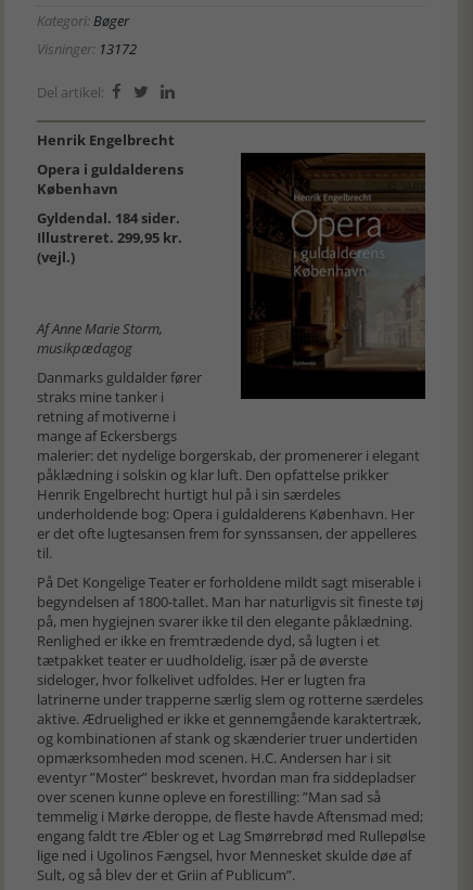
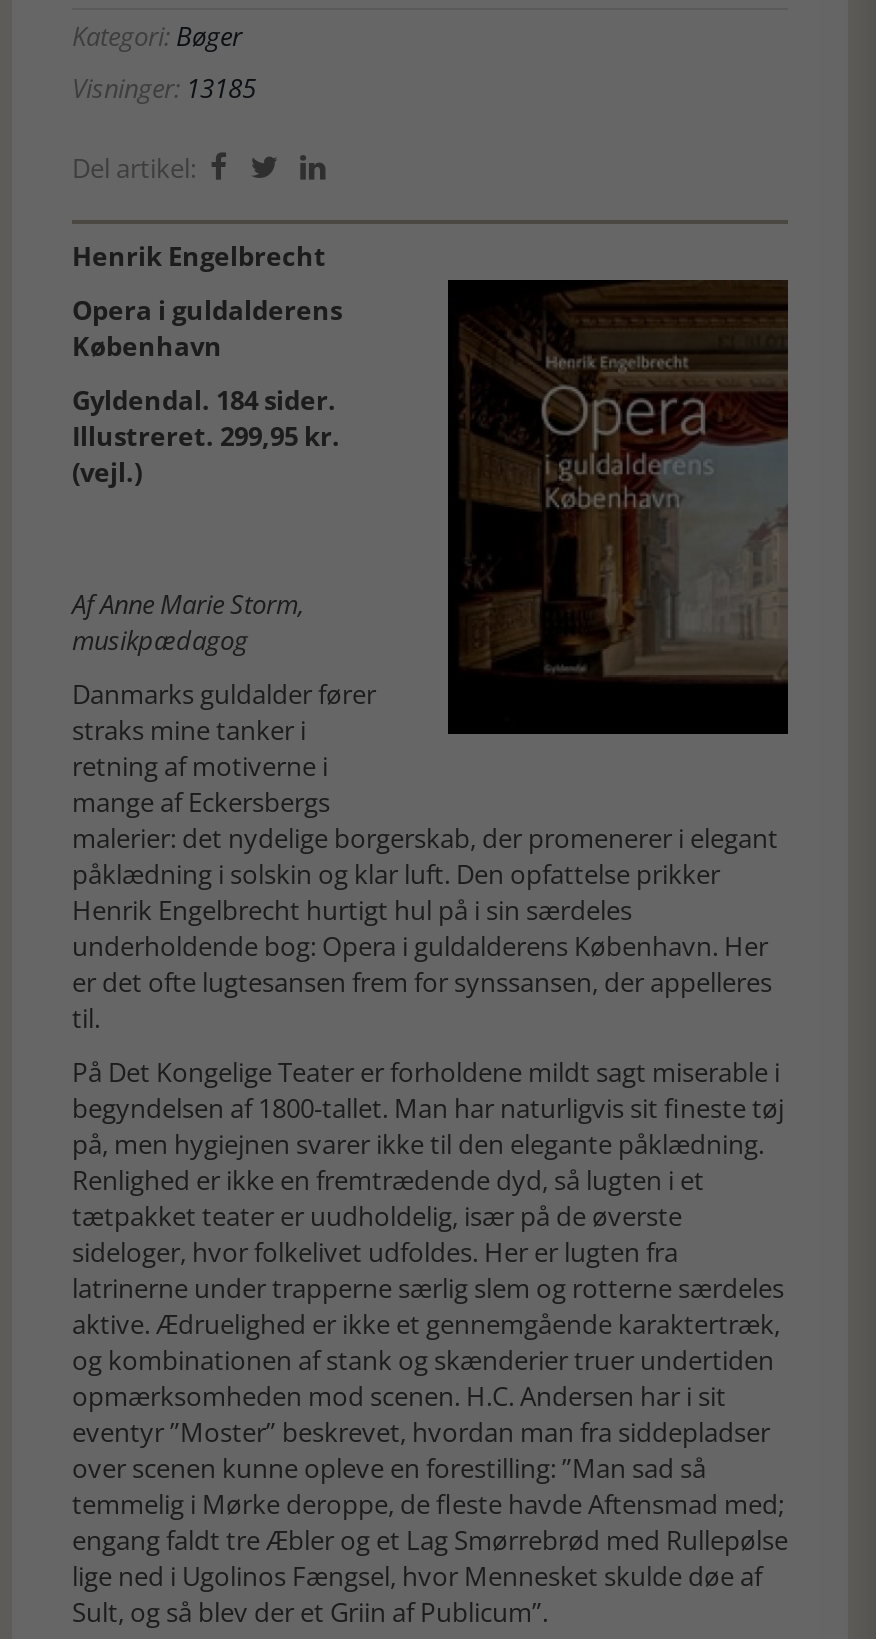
[37,39,137,59] Visninger: 13172 -> [72,70,256,106] Visninger: 13185

